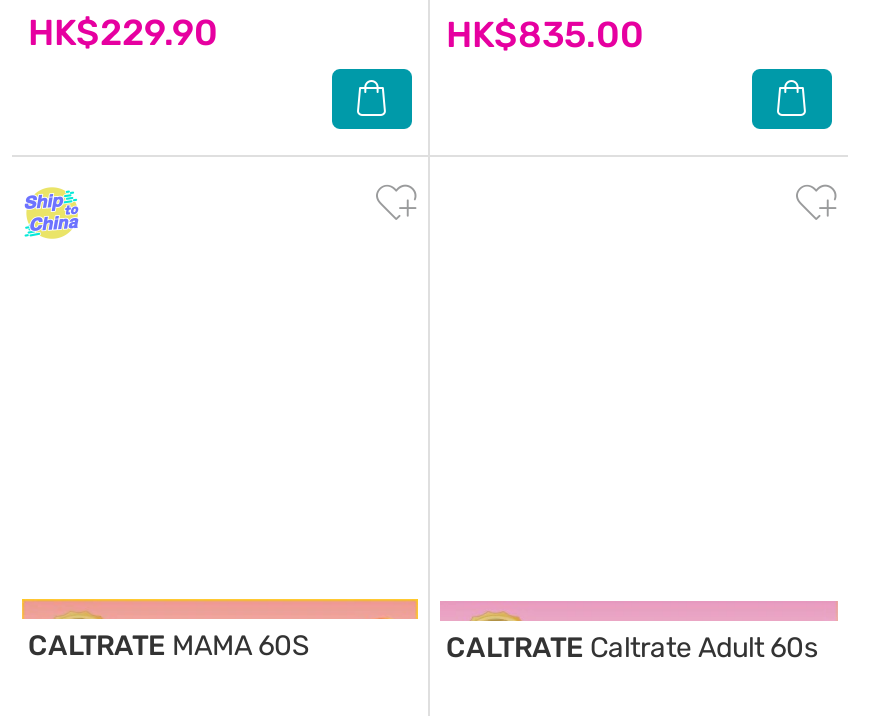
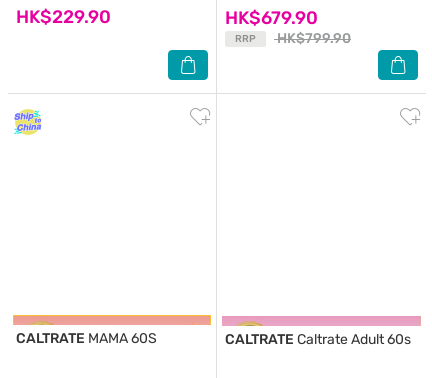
[446,12,644,56] HK$835.00 -> [225,6,351,47] HK$679.90 | RRP | HK$799.90

